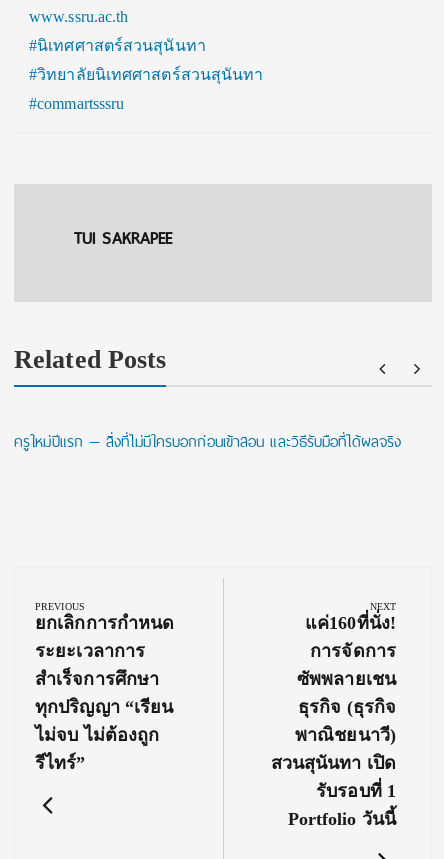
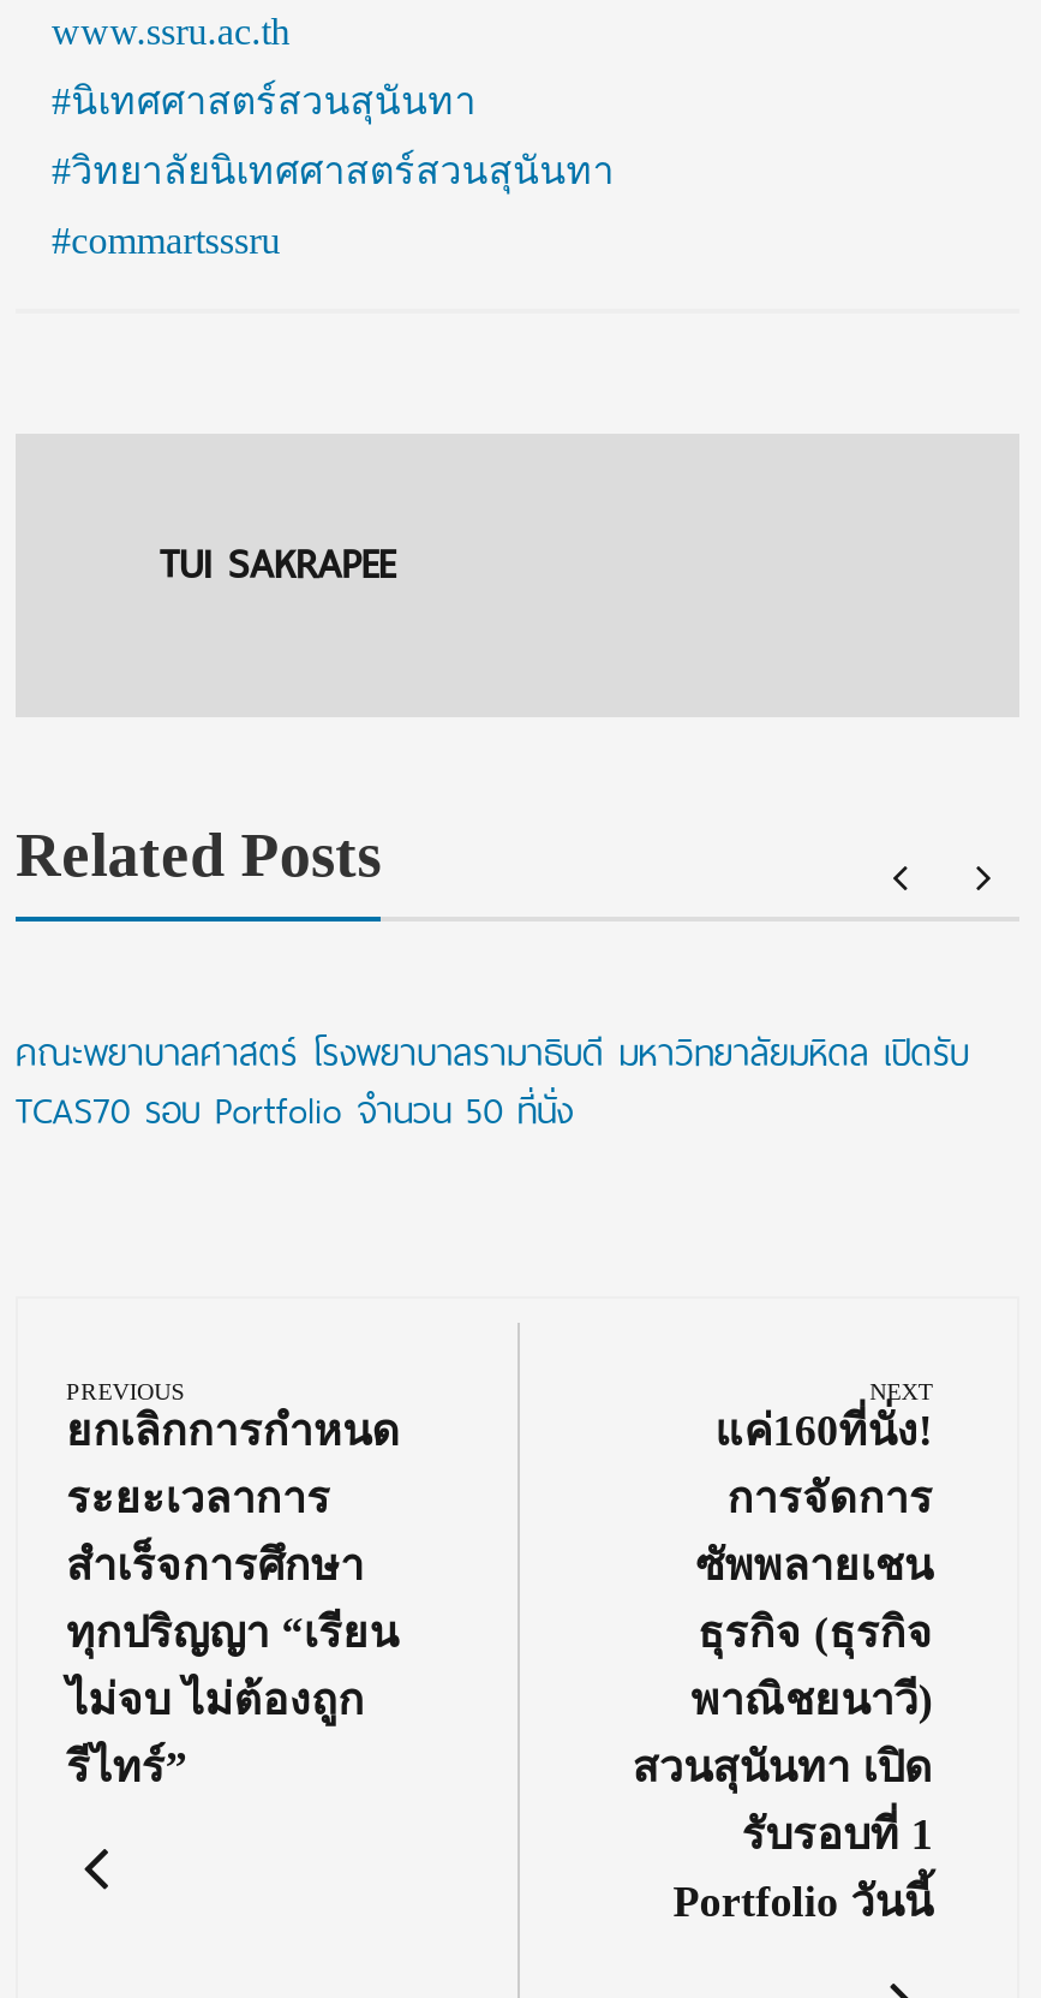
[14,429,401,455] ครูใหม่ปีแรก — สิ่งที่ไม่มีใครบอกก่อนเข้าสอน และวิธีรับมือที่ได้ผลจริง -> [16,1022,969,1143] คณะพยาบาลศาสตร์ โรงพยาบาลรามาธิบดี มหาวิทยาลัยมหิดล เปิดรับ | TCAS70 รอบ Portfolio จำนวน 50 ที่นั่ง

